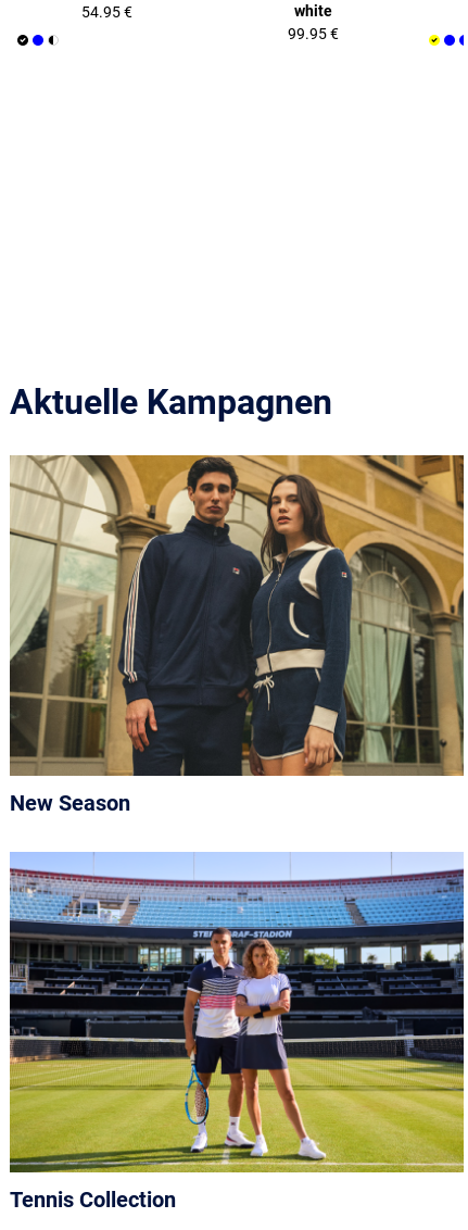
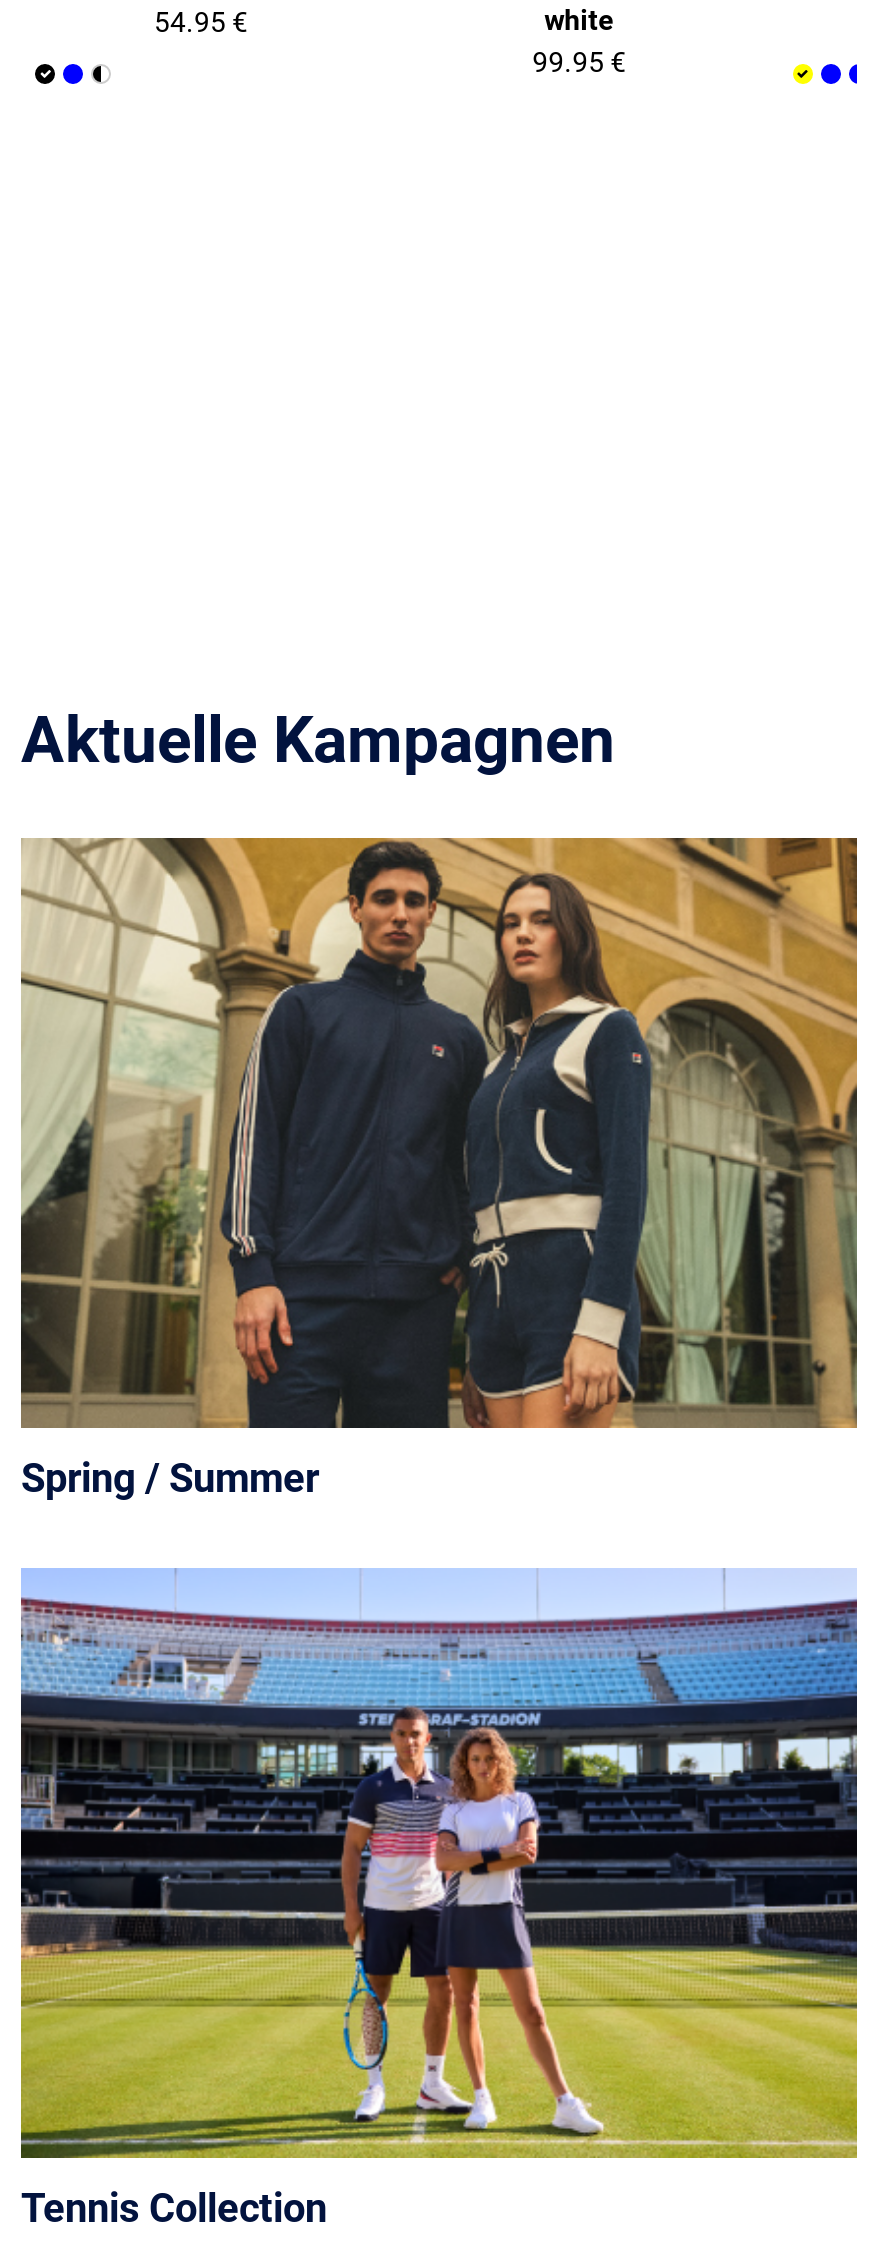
[10,790,130,816] New Season -> [21,1454,319,1502] Spring / Summer

